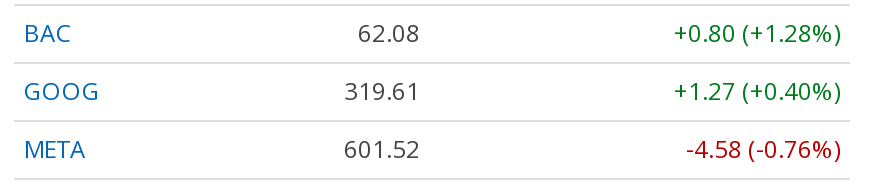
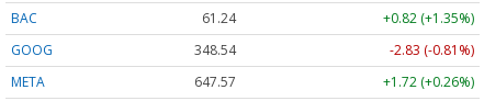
[358,15,420,49] 62.08 -> [202,9,236,28] 61.24
[674,15,840,49] +0.80 (+1.28%) -> [383,9,474,28] +0.82 (+1.35%)
[344,73,420,107] 319.61 -> [194,41,236,59] 348.54
[674,73,840,107] +1.27 (+0.40%) -> [390,41,474,59] -2.83 (-0.81%)
[344,131,420,165] 601.52 -> [194,73,236,91] 647.57
[686,131,840,165] -4.58 (-0.76%) -> [383,73,474,91] +1.72 (+0.26%)

